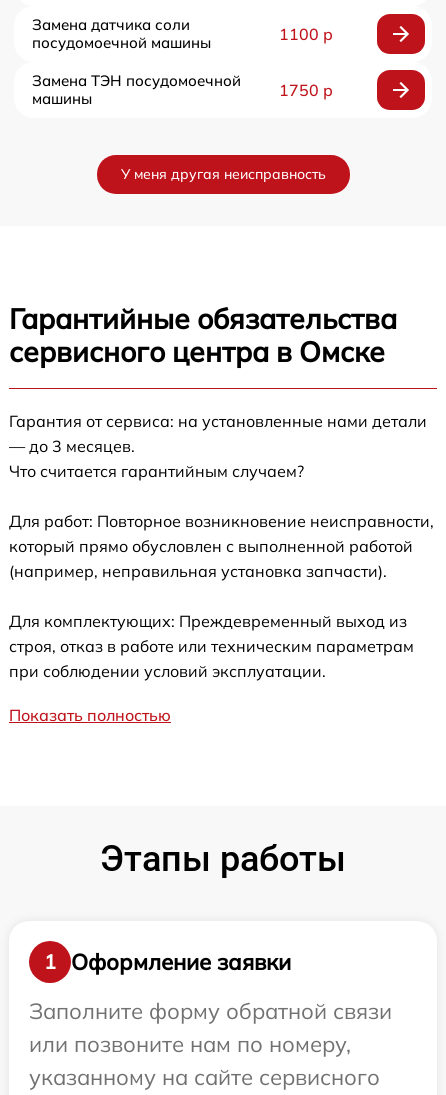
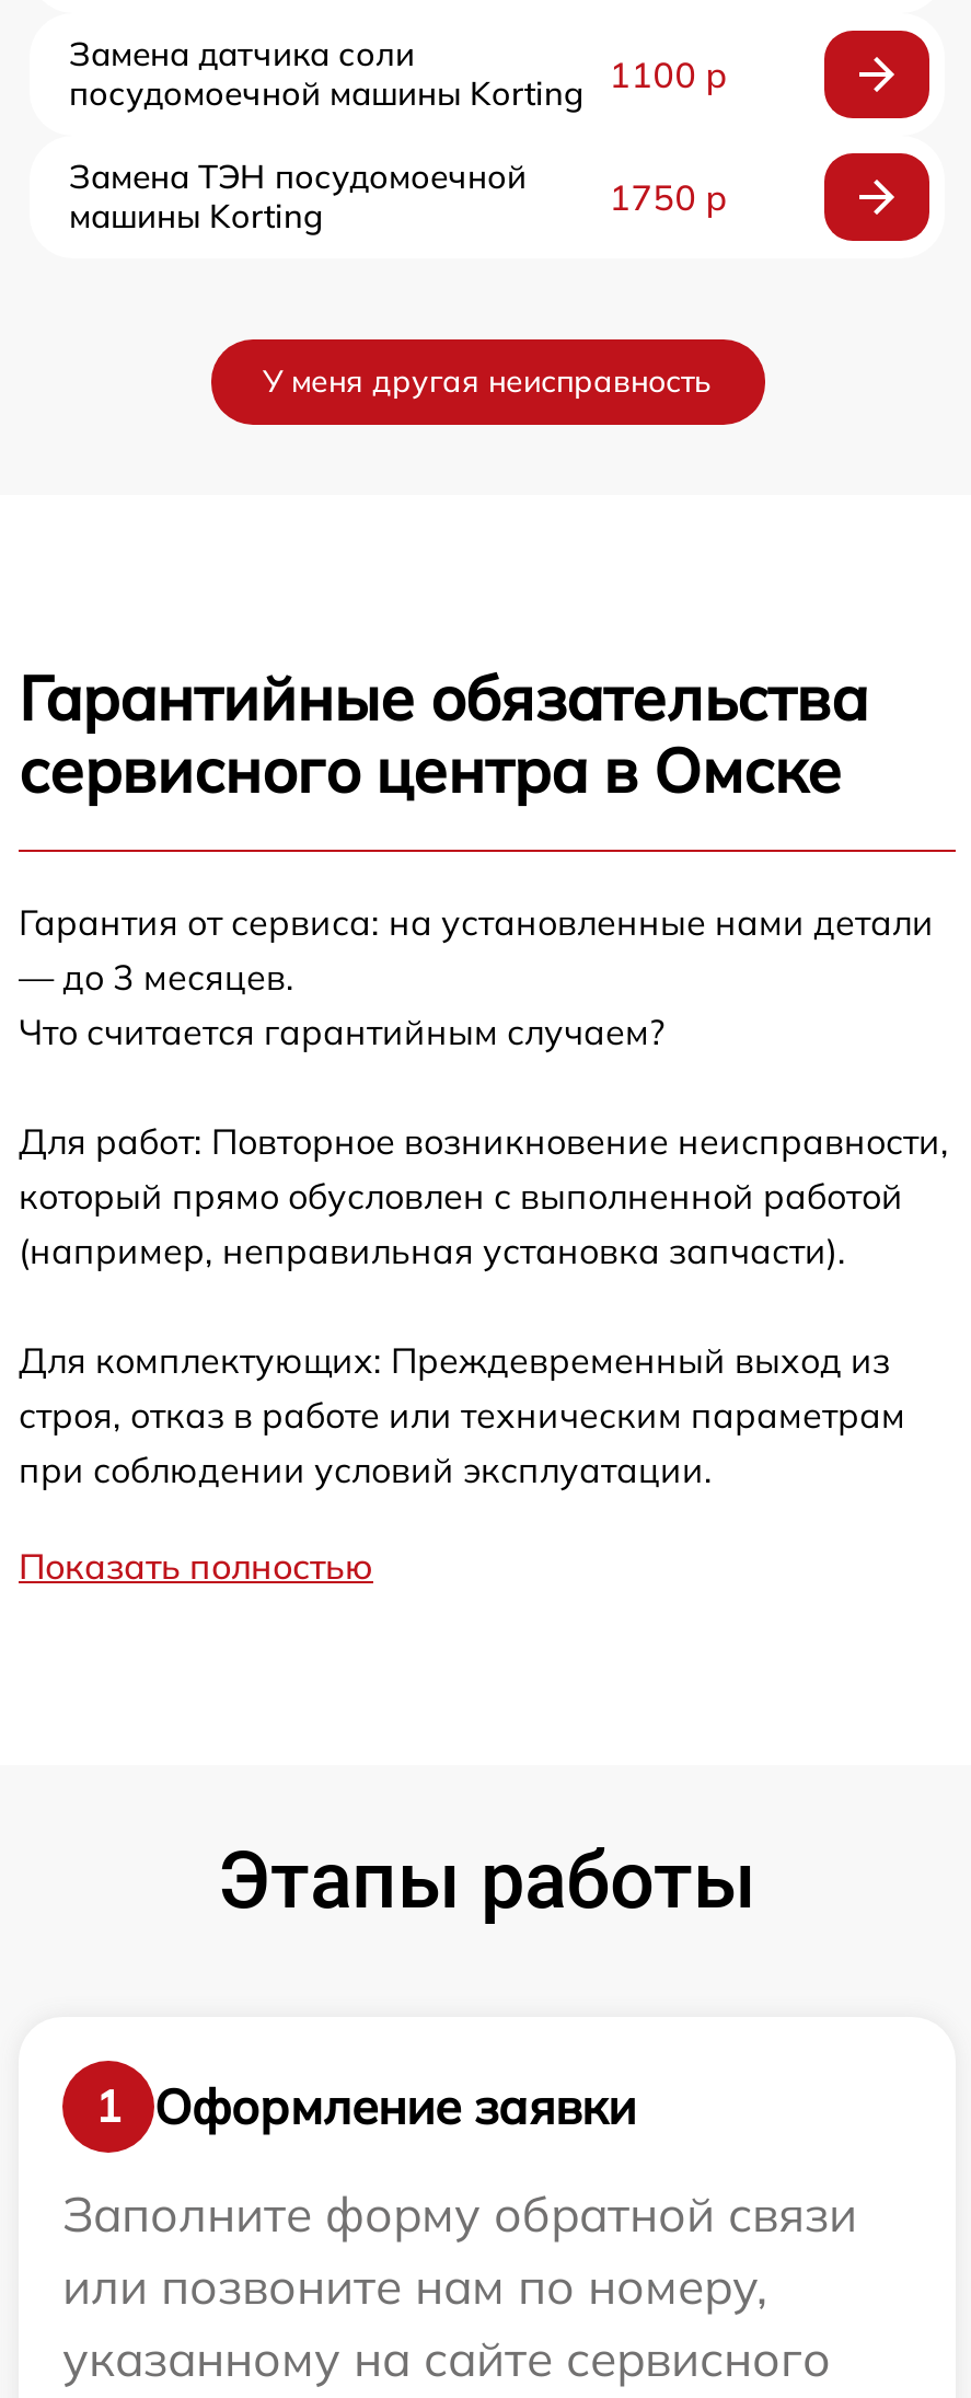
[32,33,211,52] посудомоечной машины -> [69,73,583,115] посудомоечной машины Korting
[32,89,92,108] машины -> [69,196,323,237] машины Korting

